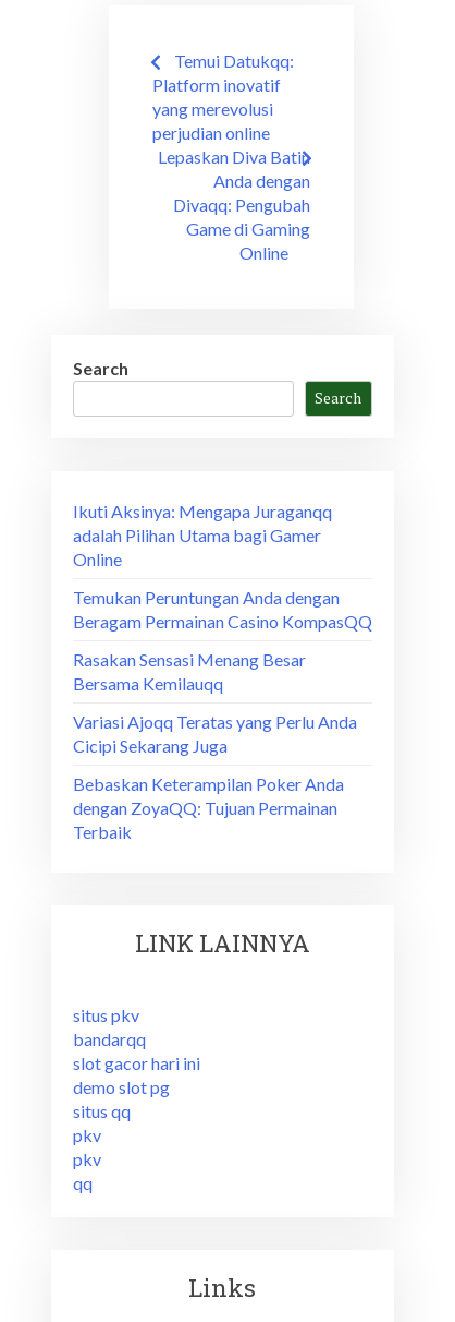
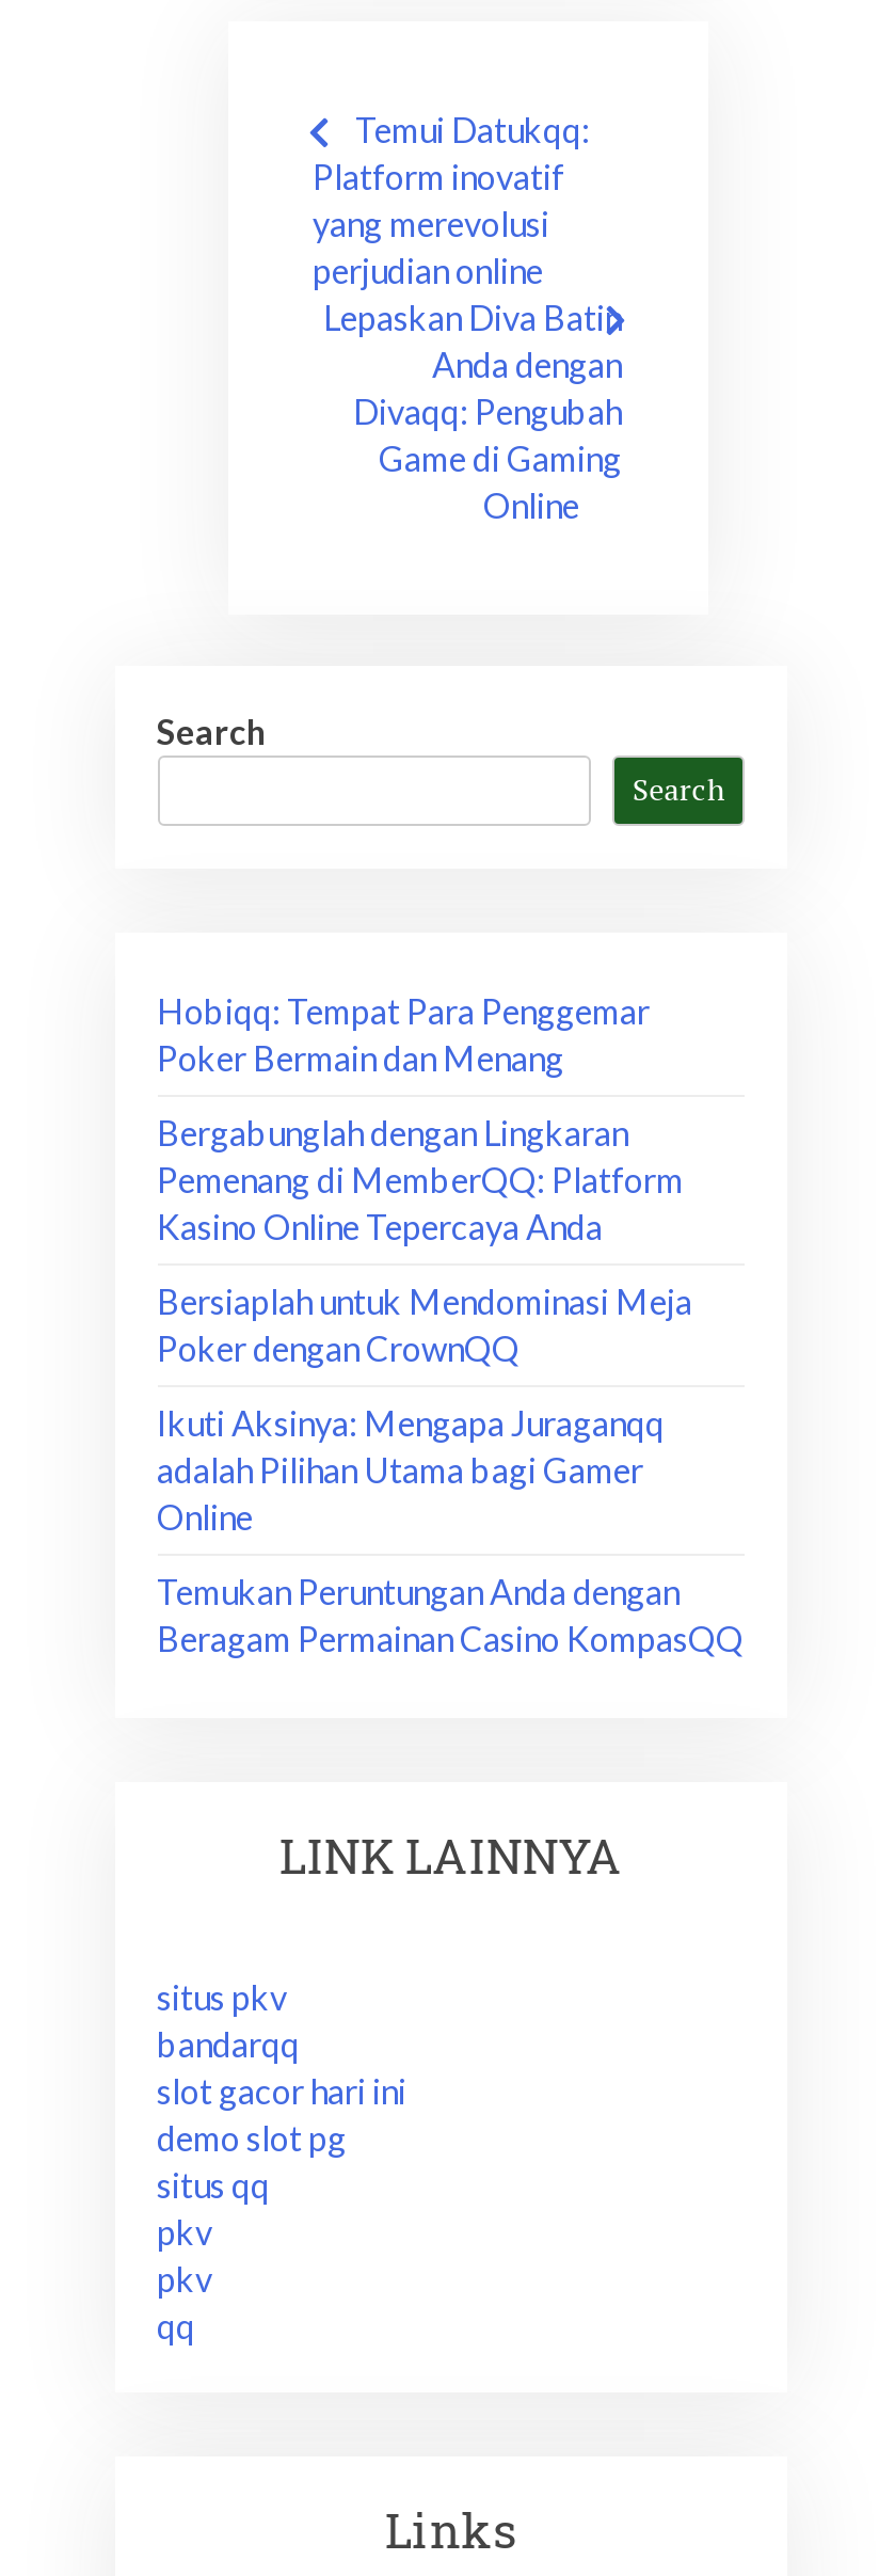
none -> [157,990,692,1368] Hobiqq: Tempat Para Penggemar | Poker Bermain dan Menang | Bergabunglah dengan Lingkaran | Pemenang di MemberQQ: Platform | Kasino Online Tepercaya Anda | Bersiaplah untuk Mendominasi Meja | Poker dengan CrownQQ
moved [72,500,372,631] -> [157,1402,744,1658]: Ikuti Aksinya: Mengapa Juraganqq | adalah Pilihan Utama bagi Gamer | Online | Temukan Peruntungan Anda dengan | Beragam Permainan Casino KompasQQ
[72,649,356,842] Rasakan Sensasi Menang Besar | Bersama Kemilauqq | Variasi Ajoqq Teratas yang Perlu Anda | Cicipi Sekarang Juga | Bebaskan Keterampilan Poker Anda | dengan ZoyaQQ: Tujuan Permainan | Terbaik -> none

